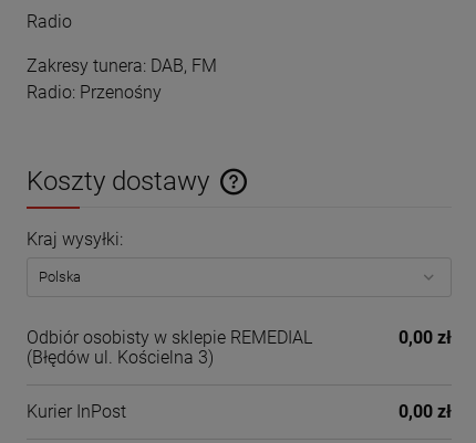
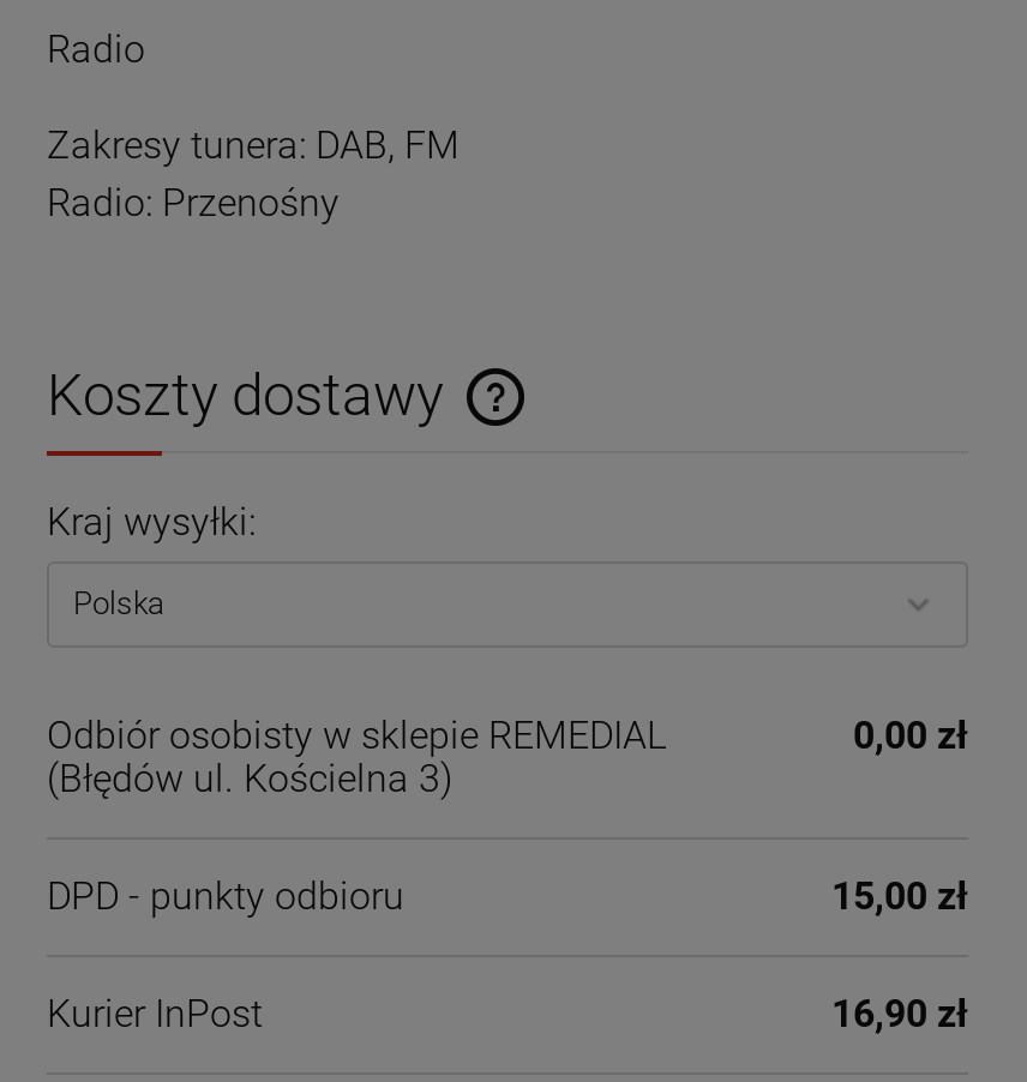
none -> [47,873,968,919] DPD - punkty odbioru | 15,00 zł
[399,401,452,422] 0,00 zł -> [831,991,968,1036] 16,90 zł

